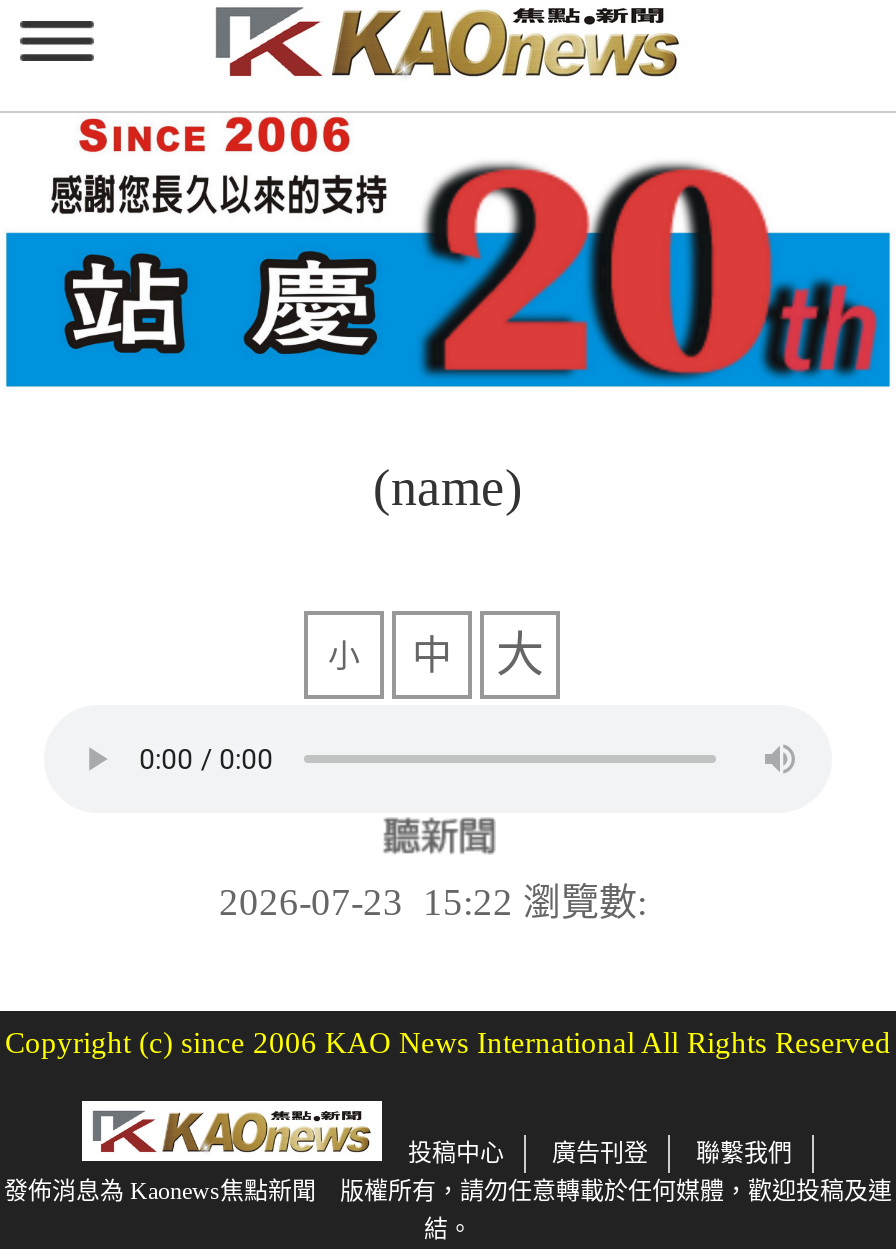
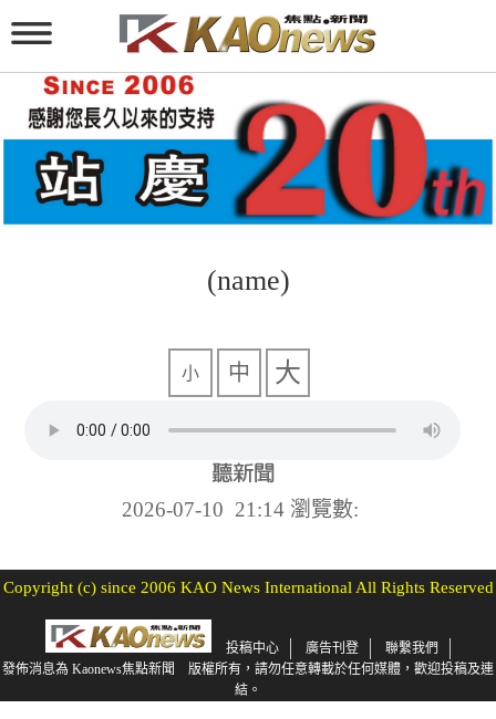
[219,882,647,924] 2026-07-23 15:22瀏覽數: -> [121,498,358,521] 2026-07-10 21:14瀏覽數:

